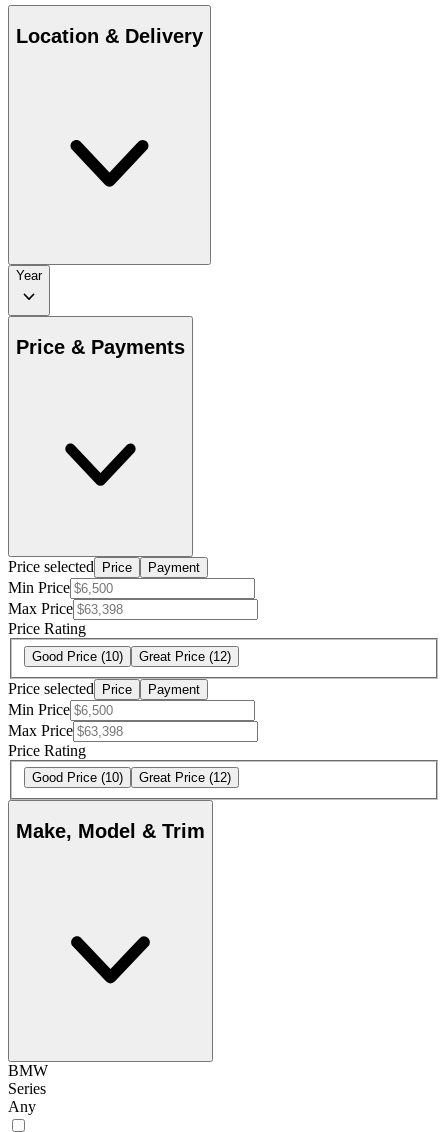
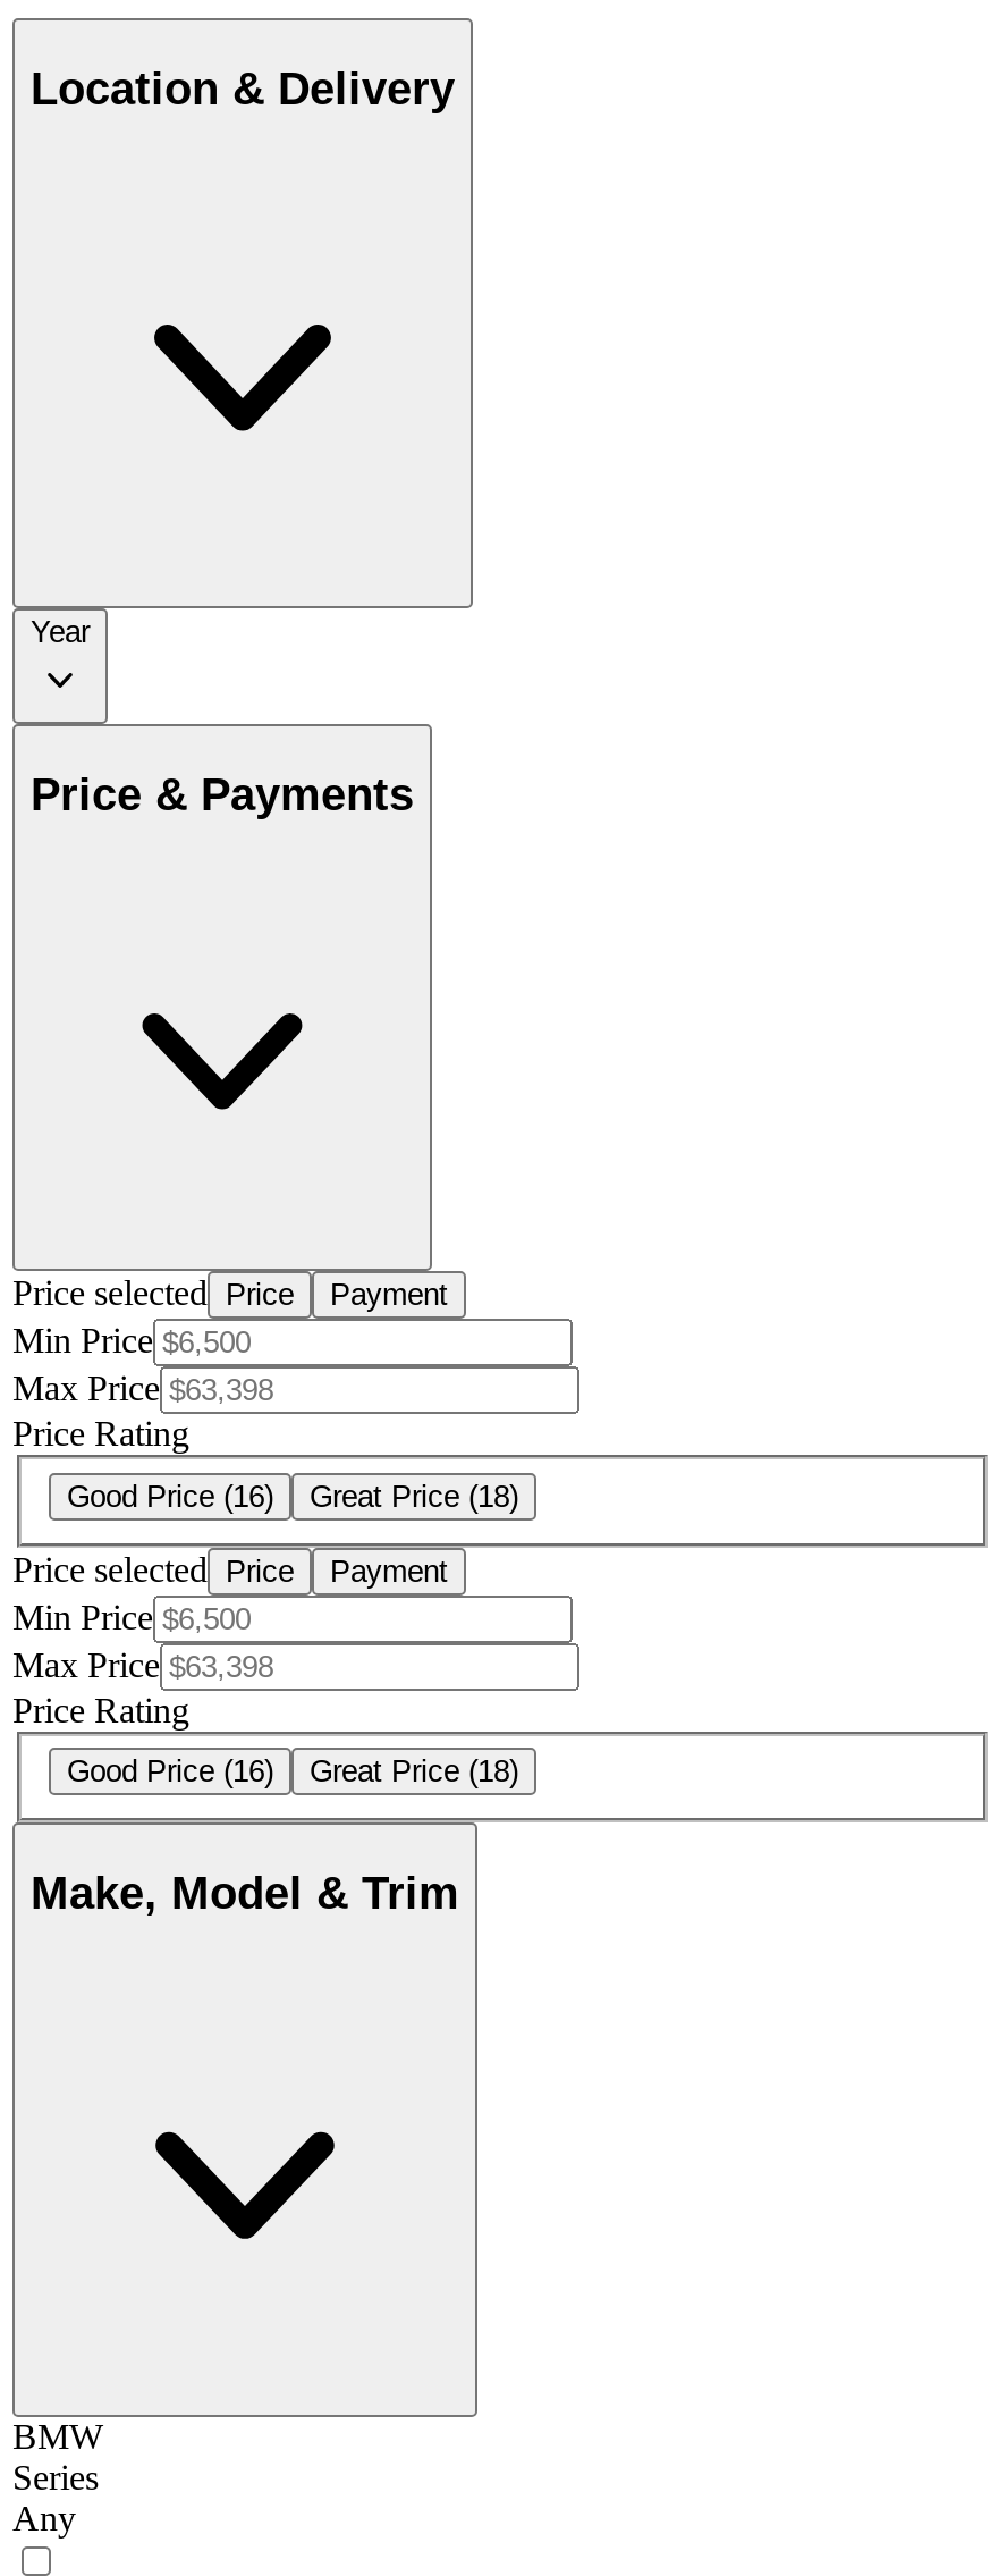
[32,649,123,664] Good Price (10) -> [67,1479,273,1513] Good Price (16)
[139,649,231,664] Great Price (12) -> [310,1479,518,1513] Great Price (18)
[32,770,123,785] Good Price (10) -> [67,1755,273,1789] Good Price (16)
[139,770,231,785] Great Price (12) -> [310,1755,518,1789] Great Price (18)

